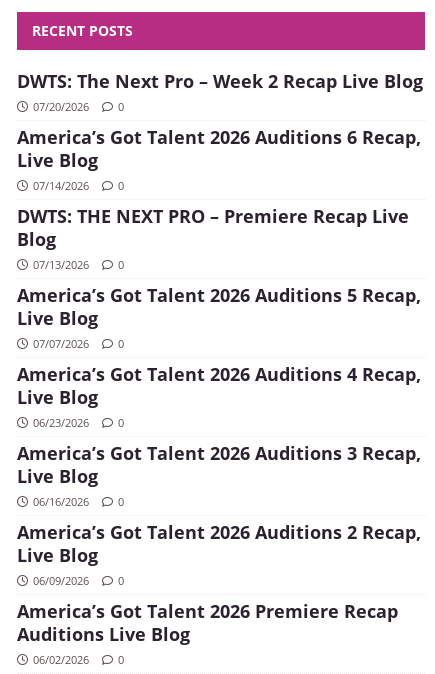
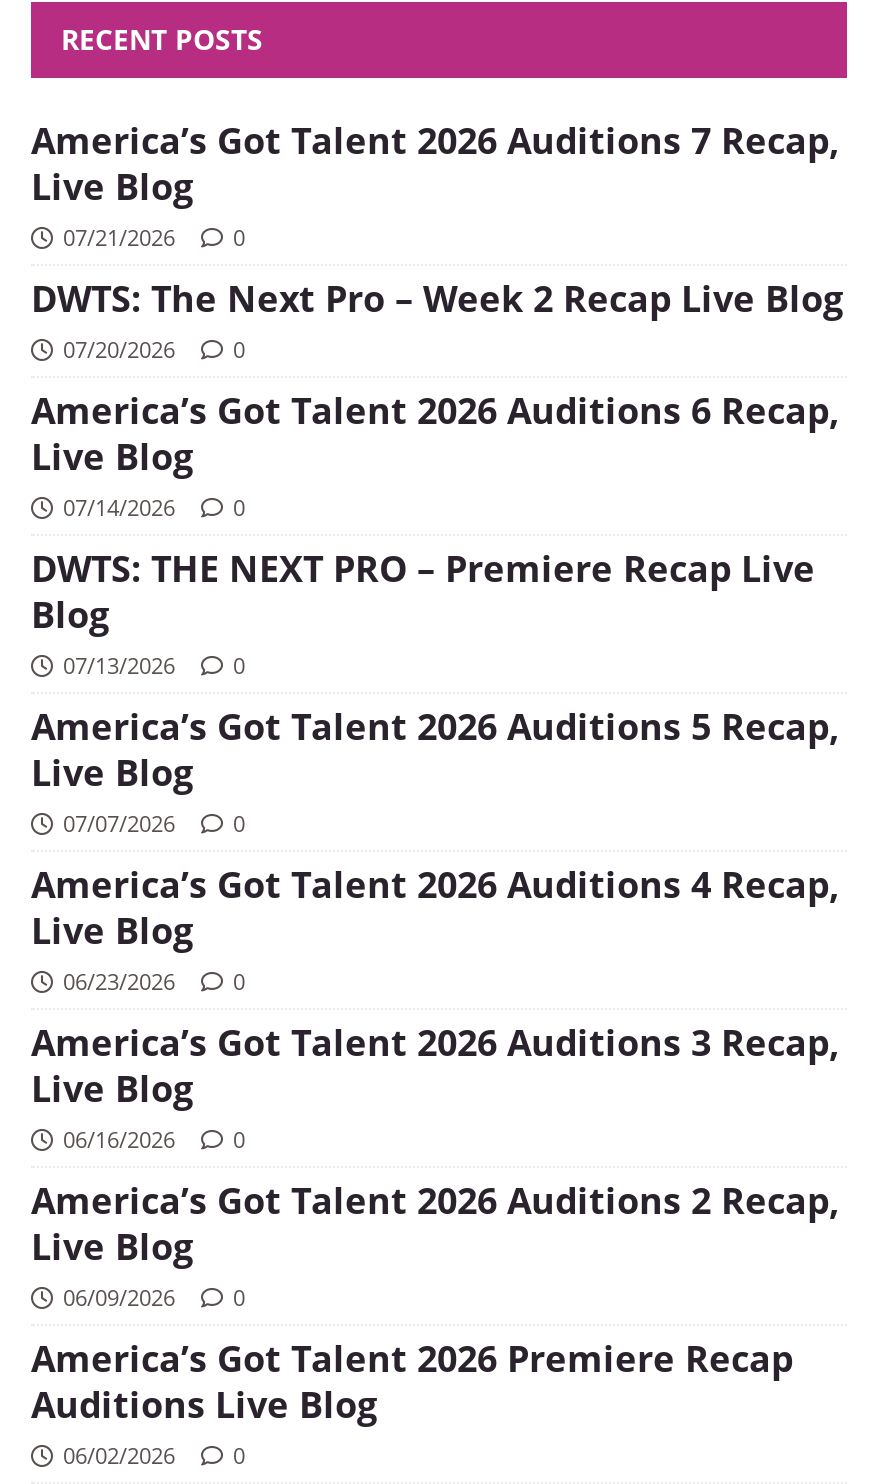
none -> [31,116,839,252] America’s Got Talent 2026 Auditions 7 Recap, | Live Blog | 07/21/2026 | 0

